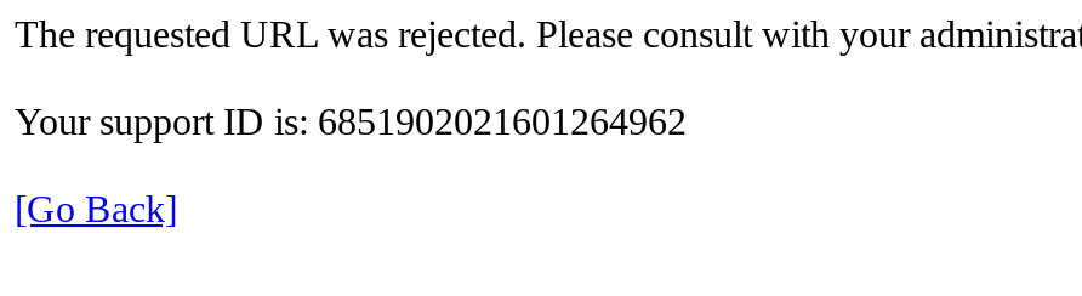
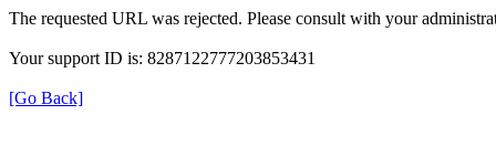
[15,101,687,142] Your support ID is: 6851902021601264962 -> [9,49,316,67] Your support ID is: 8287122777203853431

